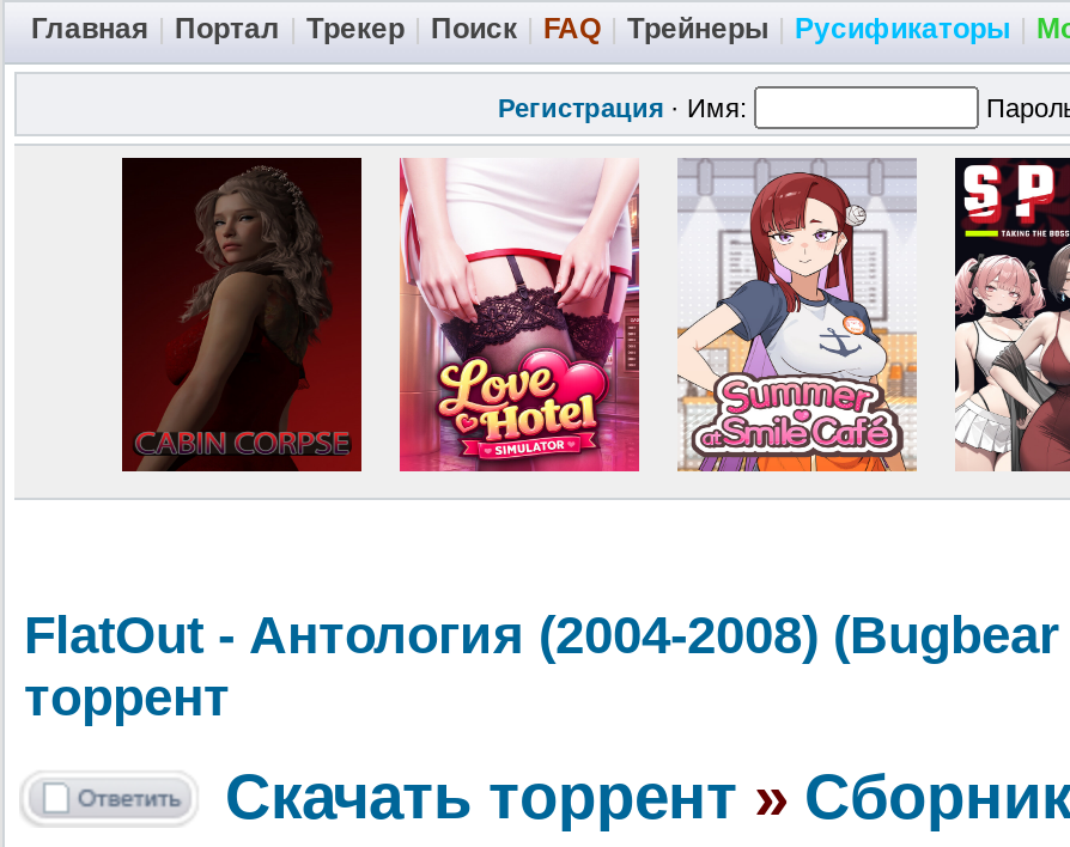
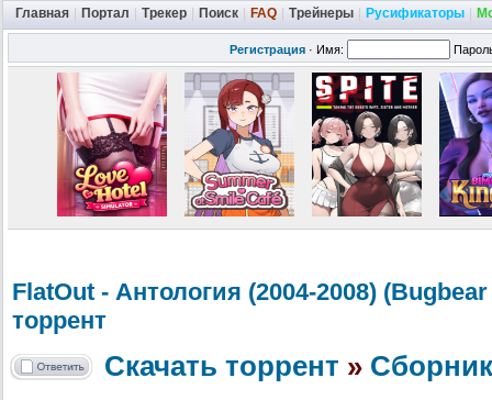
[120,156,364,474] [image] -> [56,73,168,218] [image]
[397,158,642,474] [image] -> [185,73,295,218] [image]
[677,158,917,474] [image] -> [311,71,423,218] [image]
[953,156,1063,474] [image] -> [438,71,489,218] [image]

